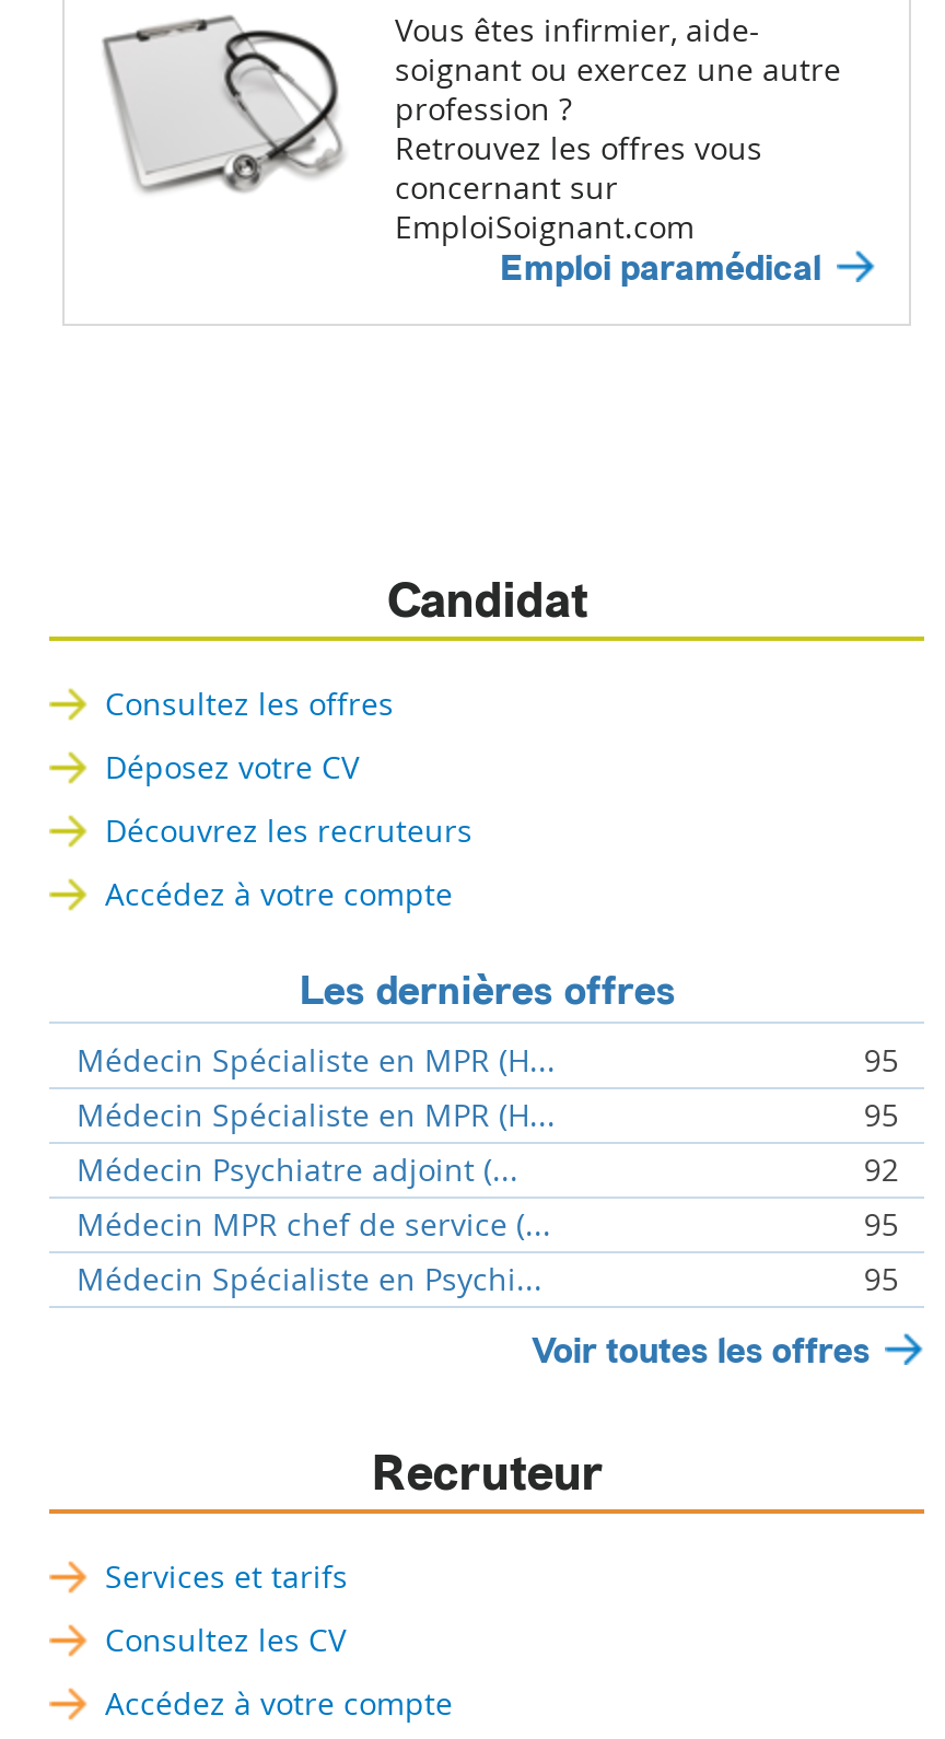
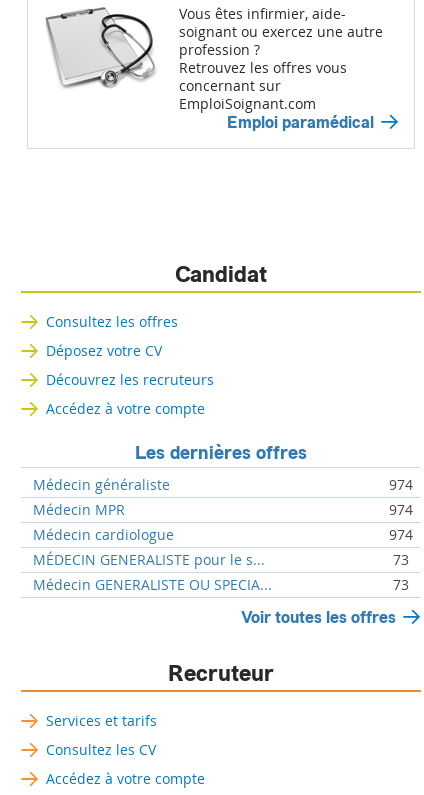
[77,1039,899,1299] Médecin Spécialiste en MPR (H... | 95 | Médecin Spécialiste en MPR (H... | 95 | Médecin Psychiatre adjoint (... | 92 | Médecin MPR chef de service (... | 95 | Médecin Spécialiste en Psychi... | 95 -> [33,475,413,594] Médecin généraliste | 974 | Médecin MPR | 974 | Médecin cardiologue | 974 | MÉDECIN GENERALISTE pour le s... | 73 | Médecin GENERALISTE OU SPECIA... | 73

